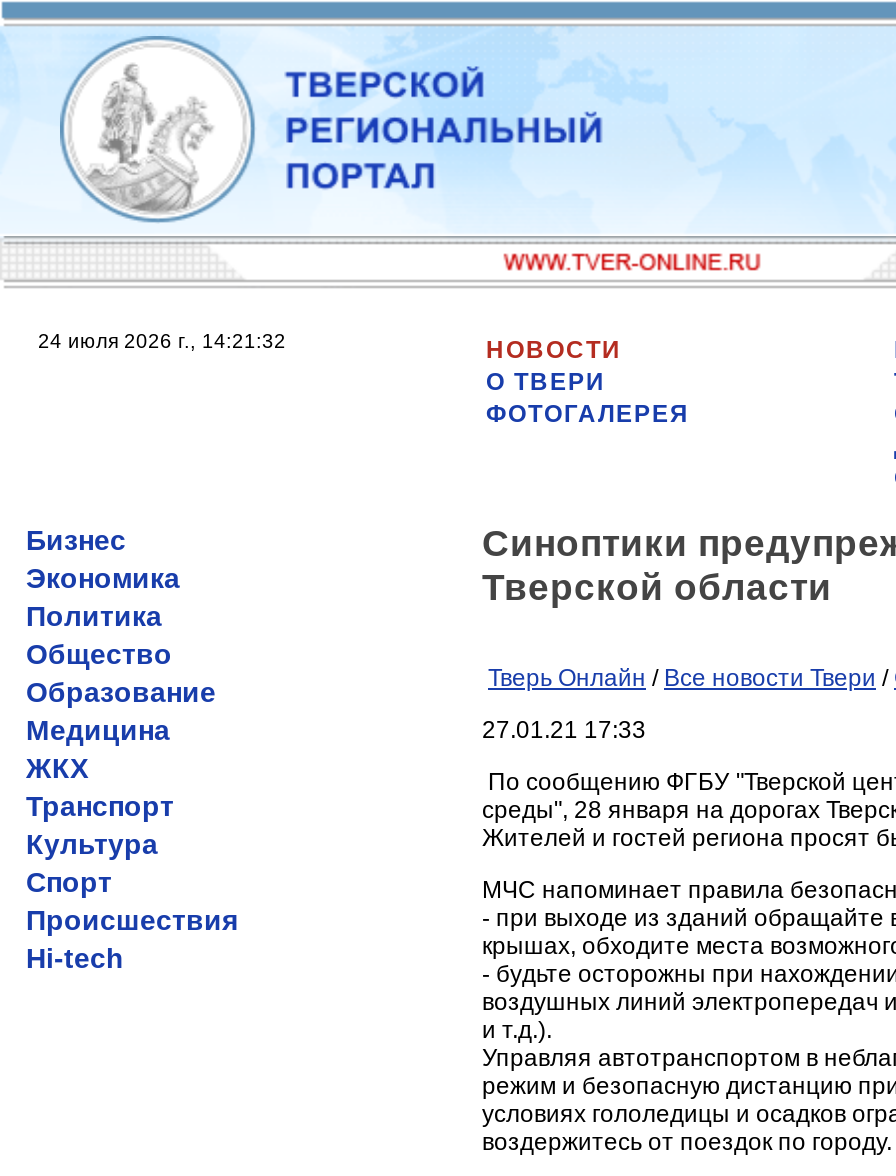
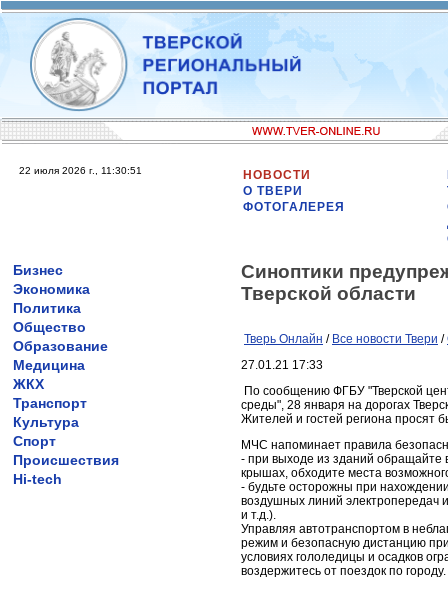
[38,330,286,352] 24 июля 2026 г., 14:21:32 -> [19,165,142,176] 22 июля 2026 г., 11:30:51

